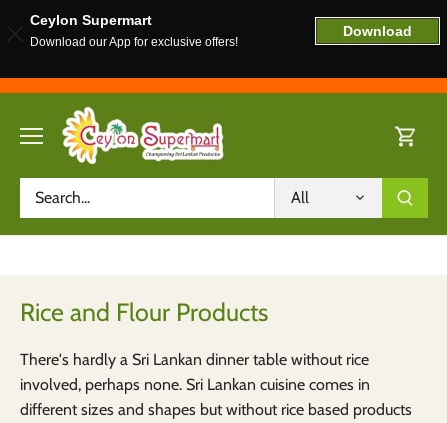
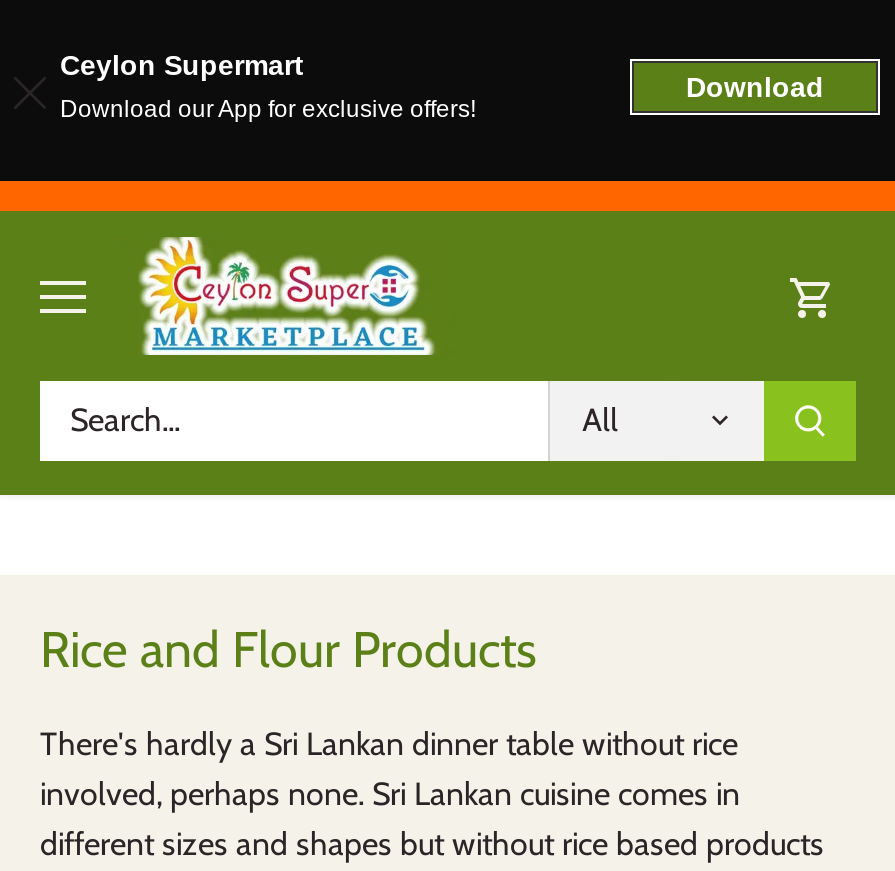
[61,106,225,165] [image] -> [124,235,446,357] [image]

